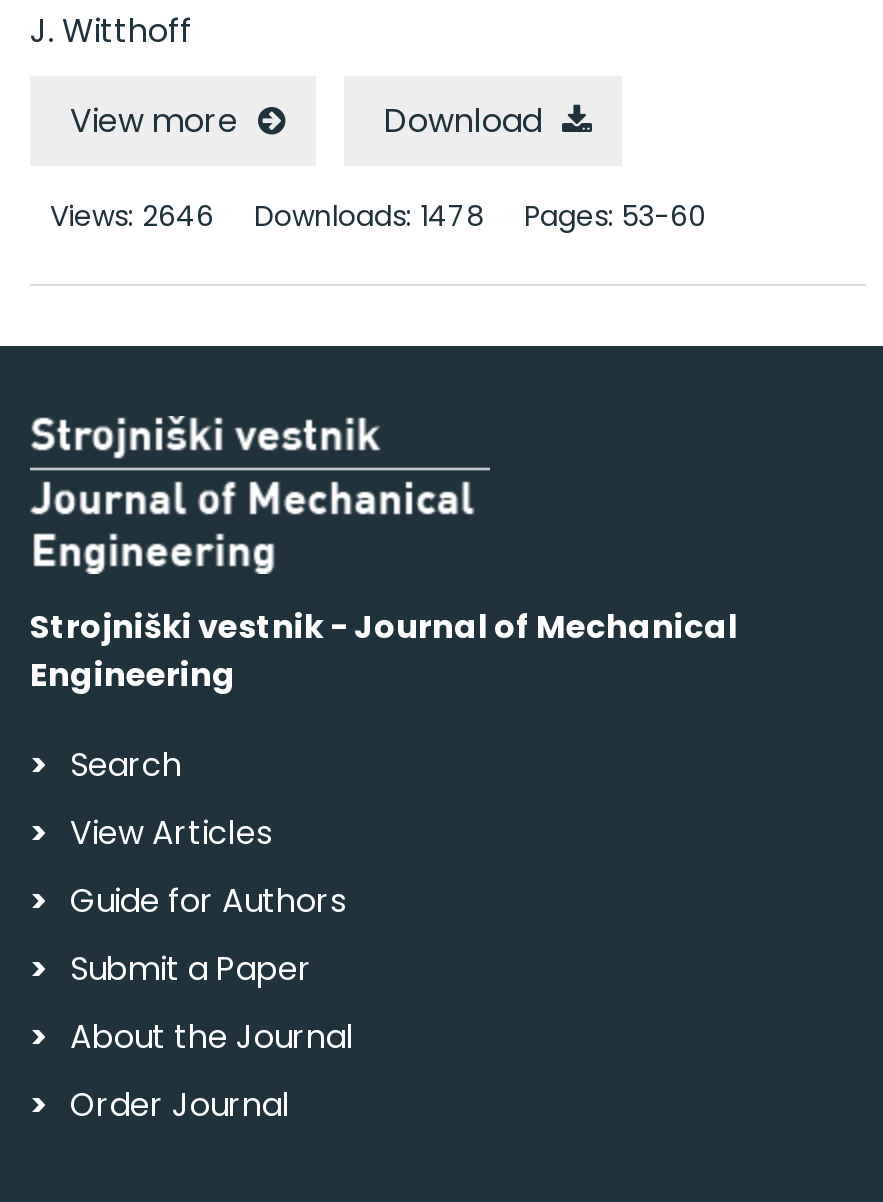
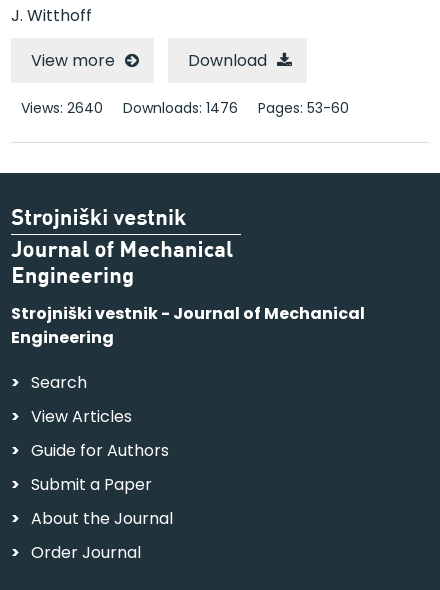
[50,196,214,236] Views: 2646 -> [21,98,103,118] Views: 2640
[254,196,484,236] Downloads: 1478 -> [123,98,238,118] Downloads: 1476

